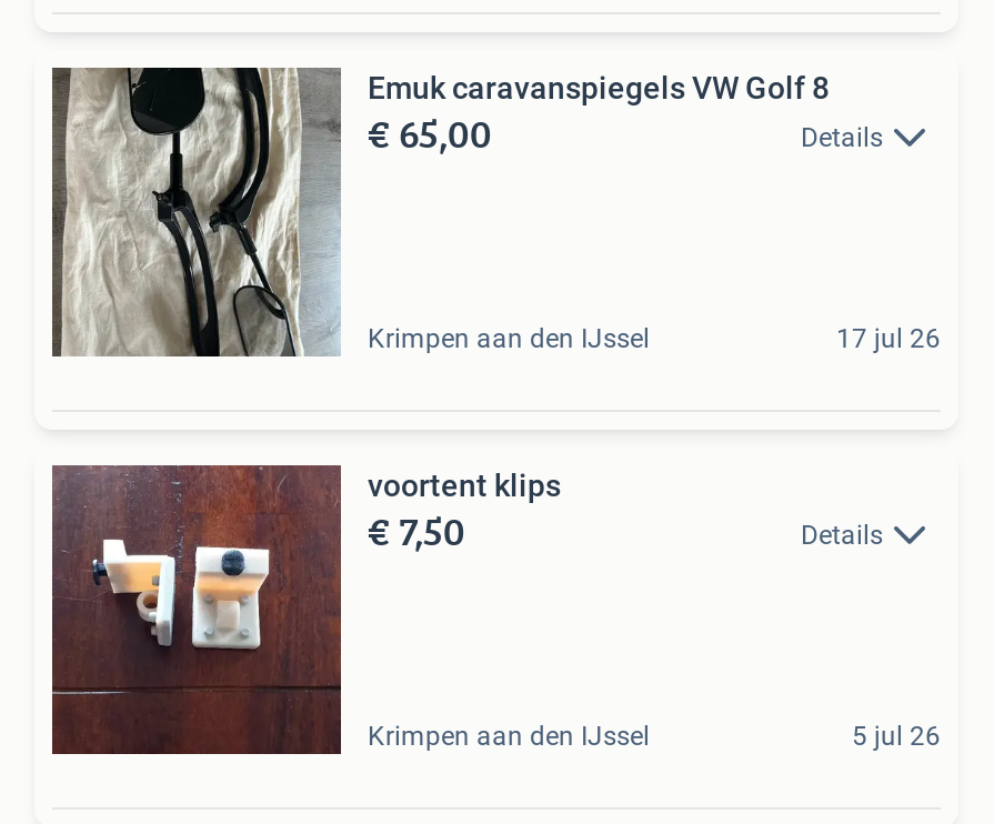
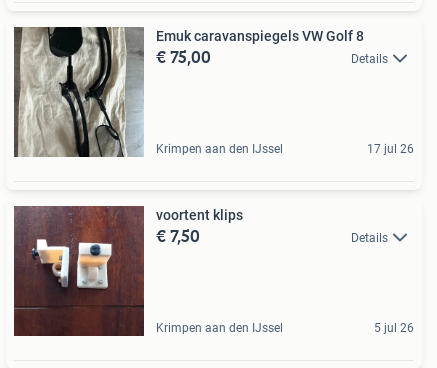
[368,102,492,162] € 65,00 -> [156,43,211,70] € 75,00

